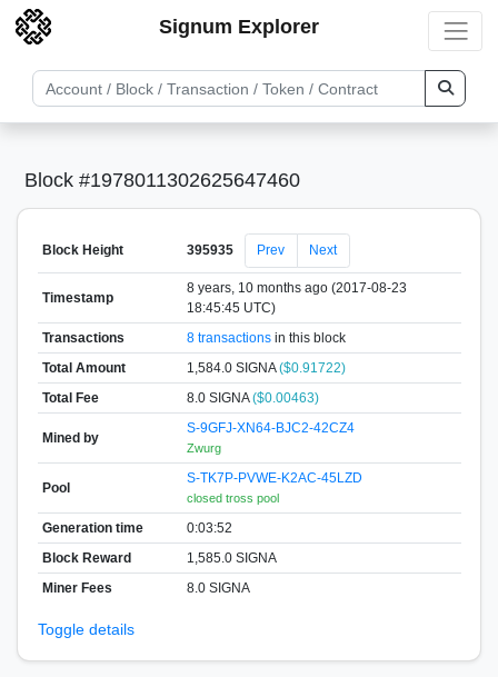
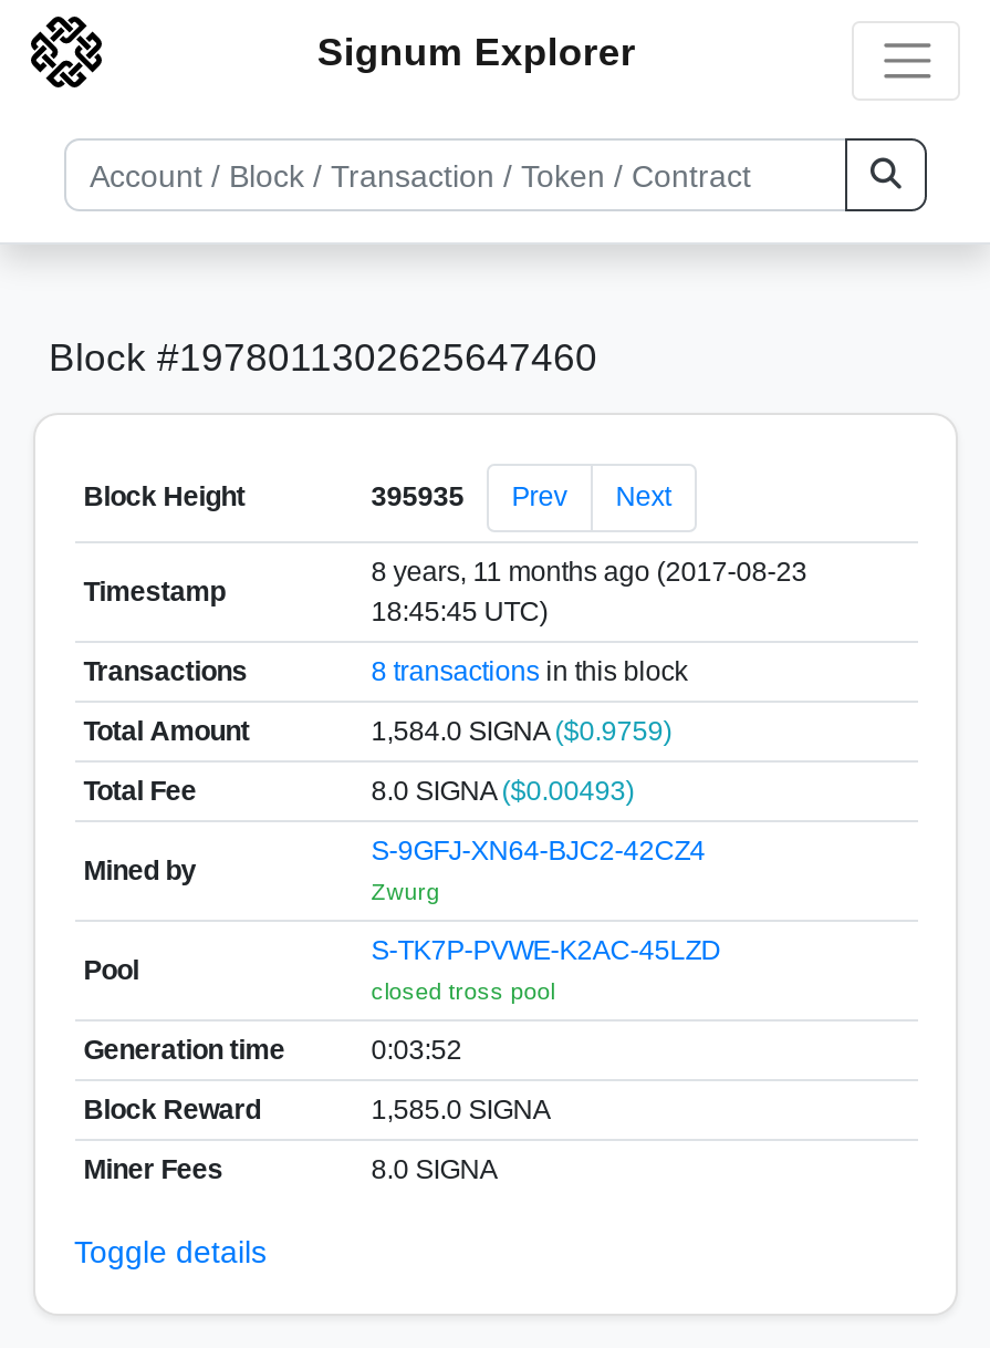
[186,280,407,295] 8 years, 10 months ago (2017-08-23 -> [371,556,807,587] 8 years, 11 months ago (2017-08-23
[186,360,345,375] 1,584.0 SIGNA ($0.91722) -> [371,715,672,746] 1,584.0 SIGNA ($0.9759)
[186,390,319,405] 8.0 SIGNA ($0.00463) -> [371,775,634,806] 8.0 SIGNA ($0.00493)

